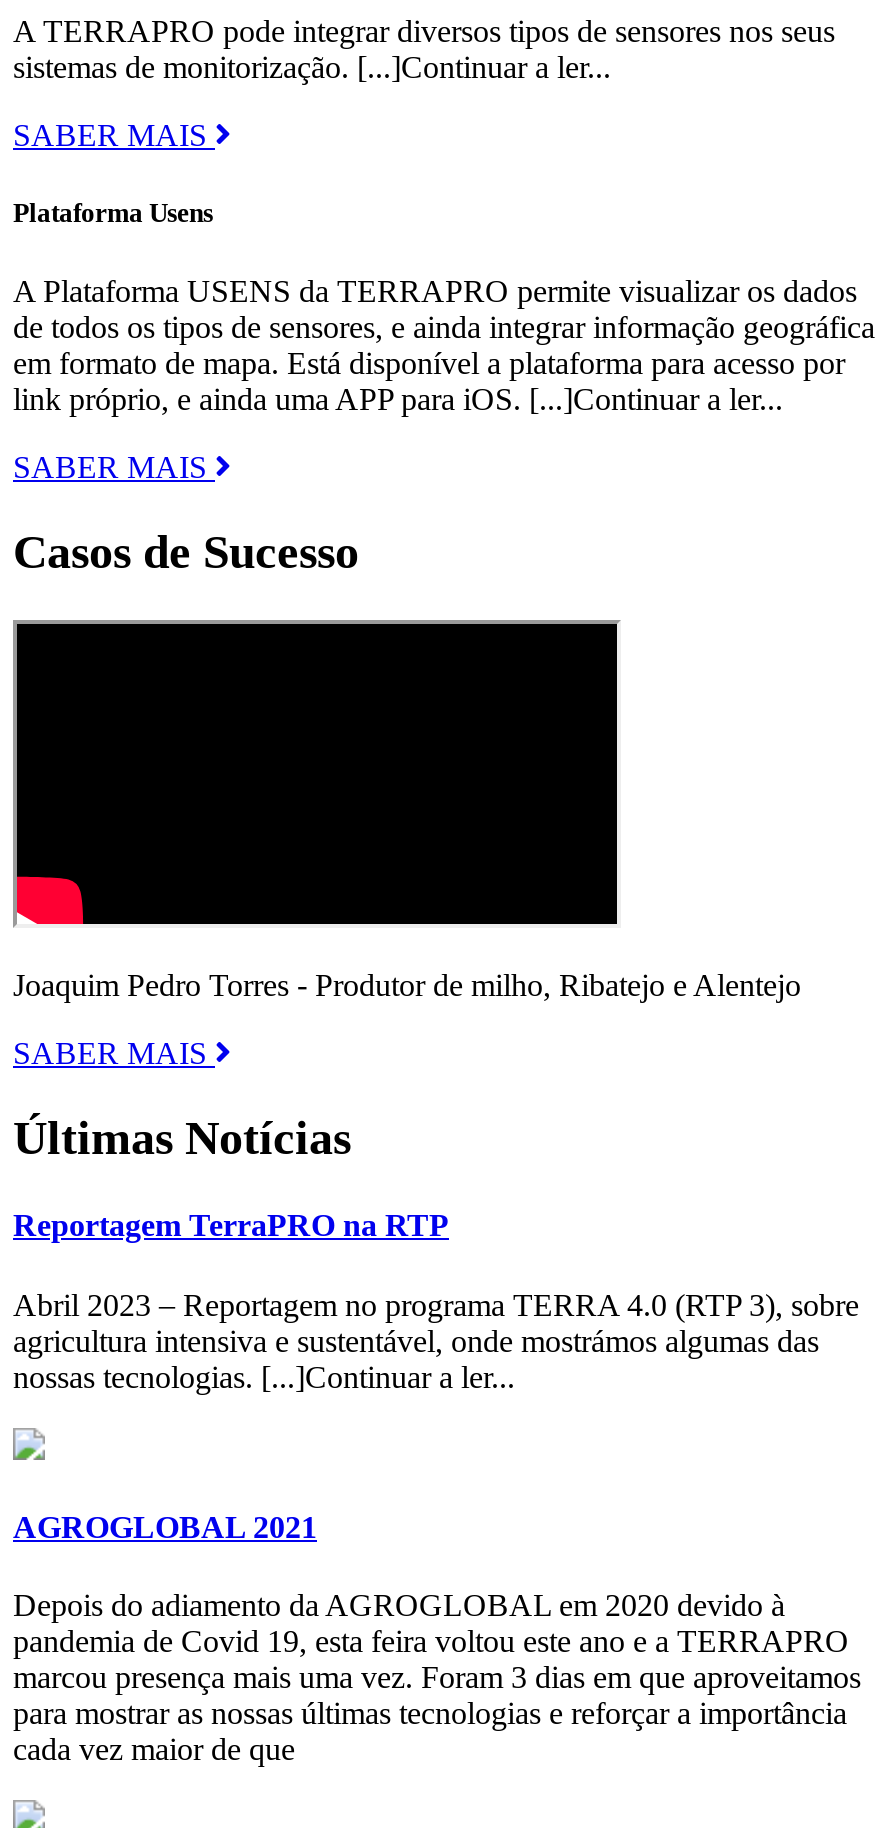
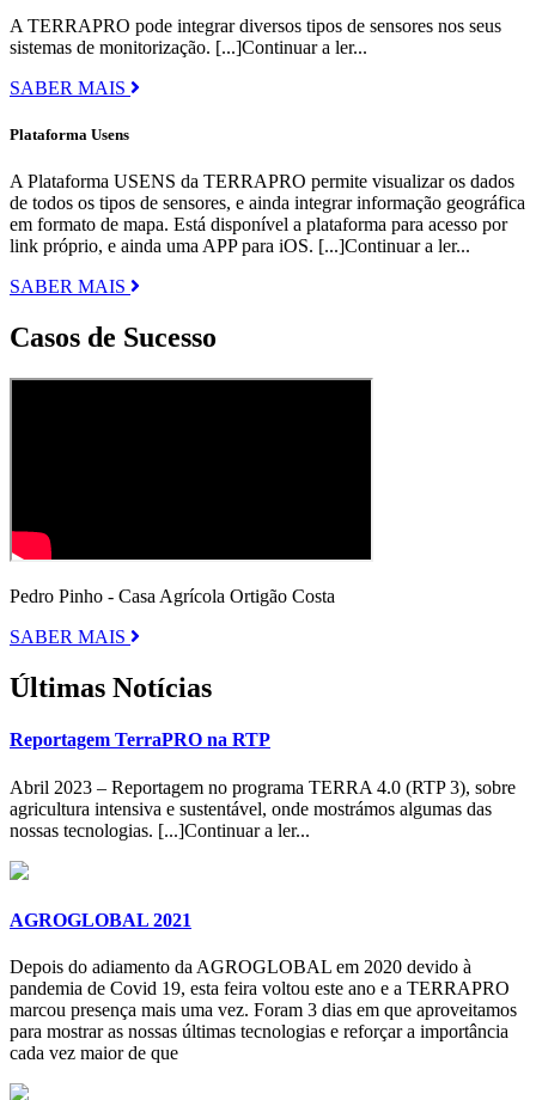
[13,968,801,1002] Joaquim Pedro Torres - Produtor de milho, Ribatejo e Alentejo -> [10,586,335,606] Pedro Pinho - Casa Agrícola Ortigão Costa

